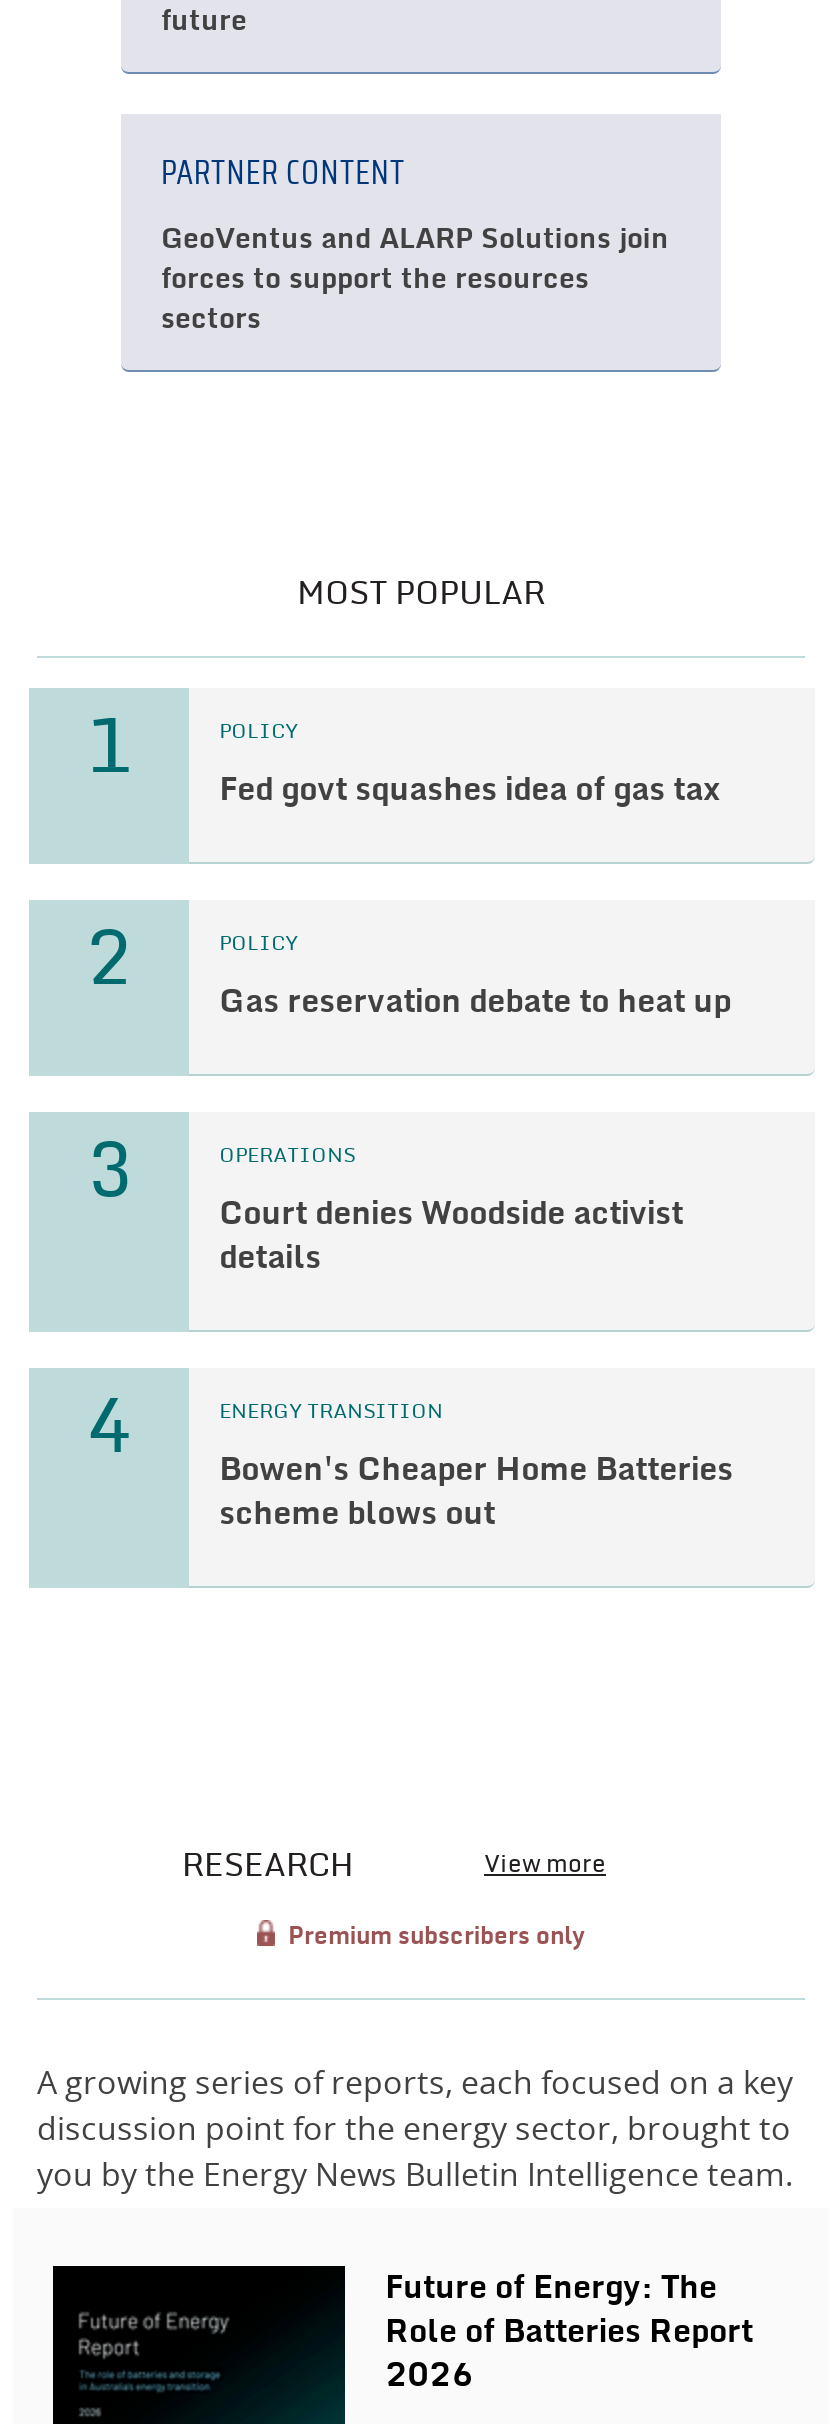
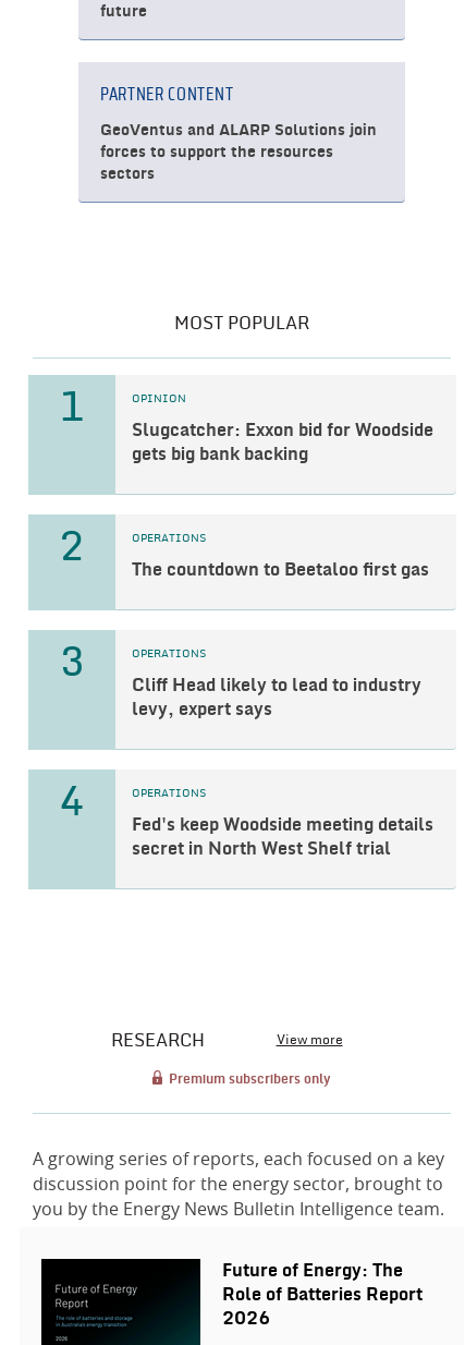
[219,722,297,742] POLICY -> [132,393,186,404] OPINION
[219,774,719,806] Fed govt squashes idea of gas tax -> [132,422,434,463] Slugcatcher: Exxon bid for Woodside | gets big bank backing
[219,934,297,954] POLICY -> [132,533,206,544] OPERATIONS
[219,986,731,1018] Gas reservation debate to heat up -> [132,561,429,579] The countdown to Beetaloo first gas
[219,1198,683,1274] Court denies Woodside activist | details -> [132,677,422,718] Cliff Head likely to lead to industry | levy, expert says
[219,1402,443,1422] ENERGY TRANSITION -> [132,788,206,799] OPERATIONS
[219,1454,733,1530] Bowen's Cheaper Home Batteries | scheme blows out -> [132,816,434,858] Fed's keep Woodside meeting details | secret in North West Shelf trial

